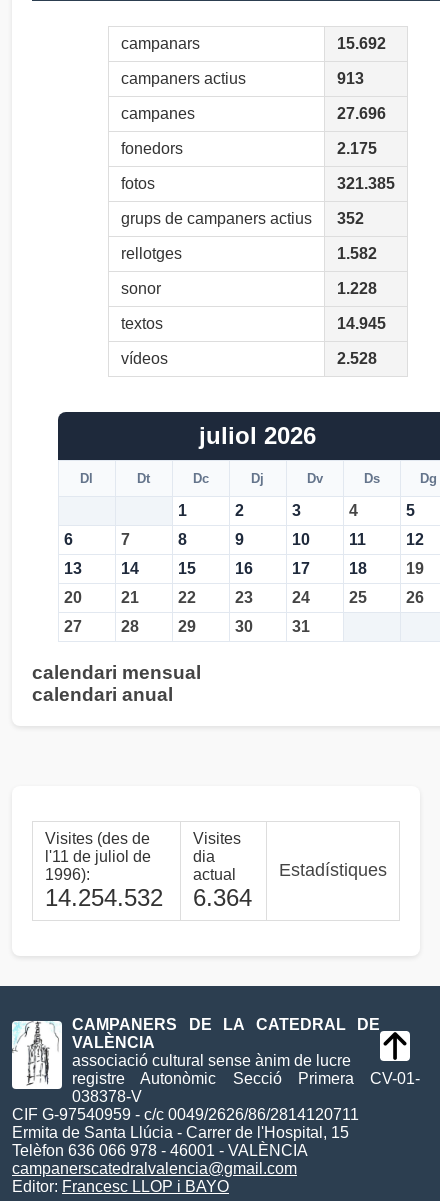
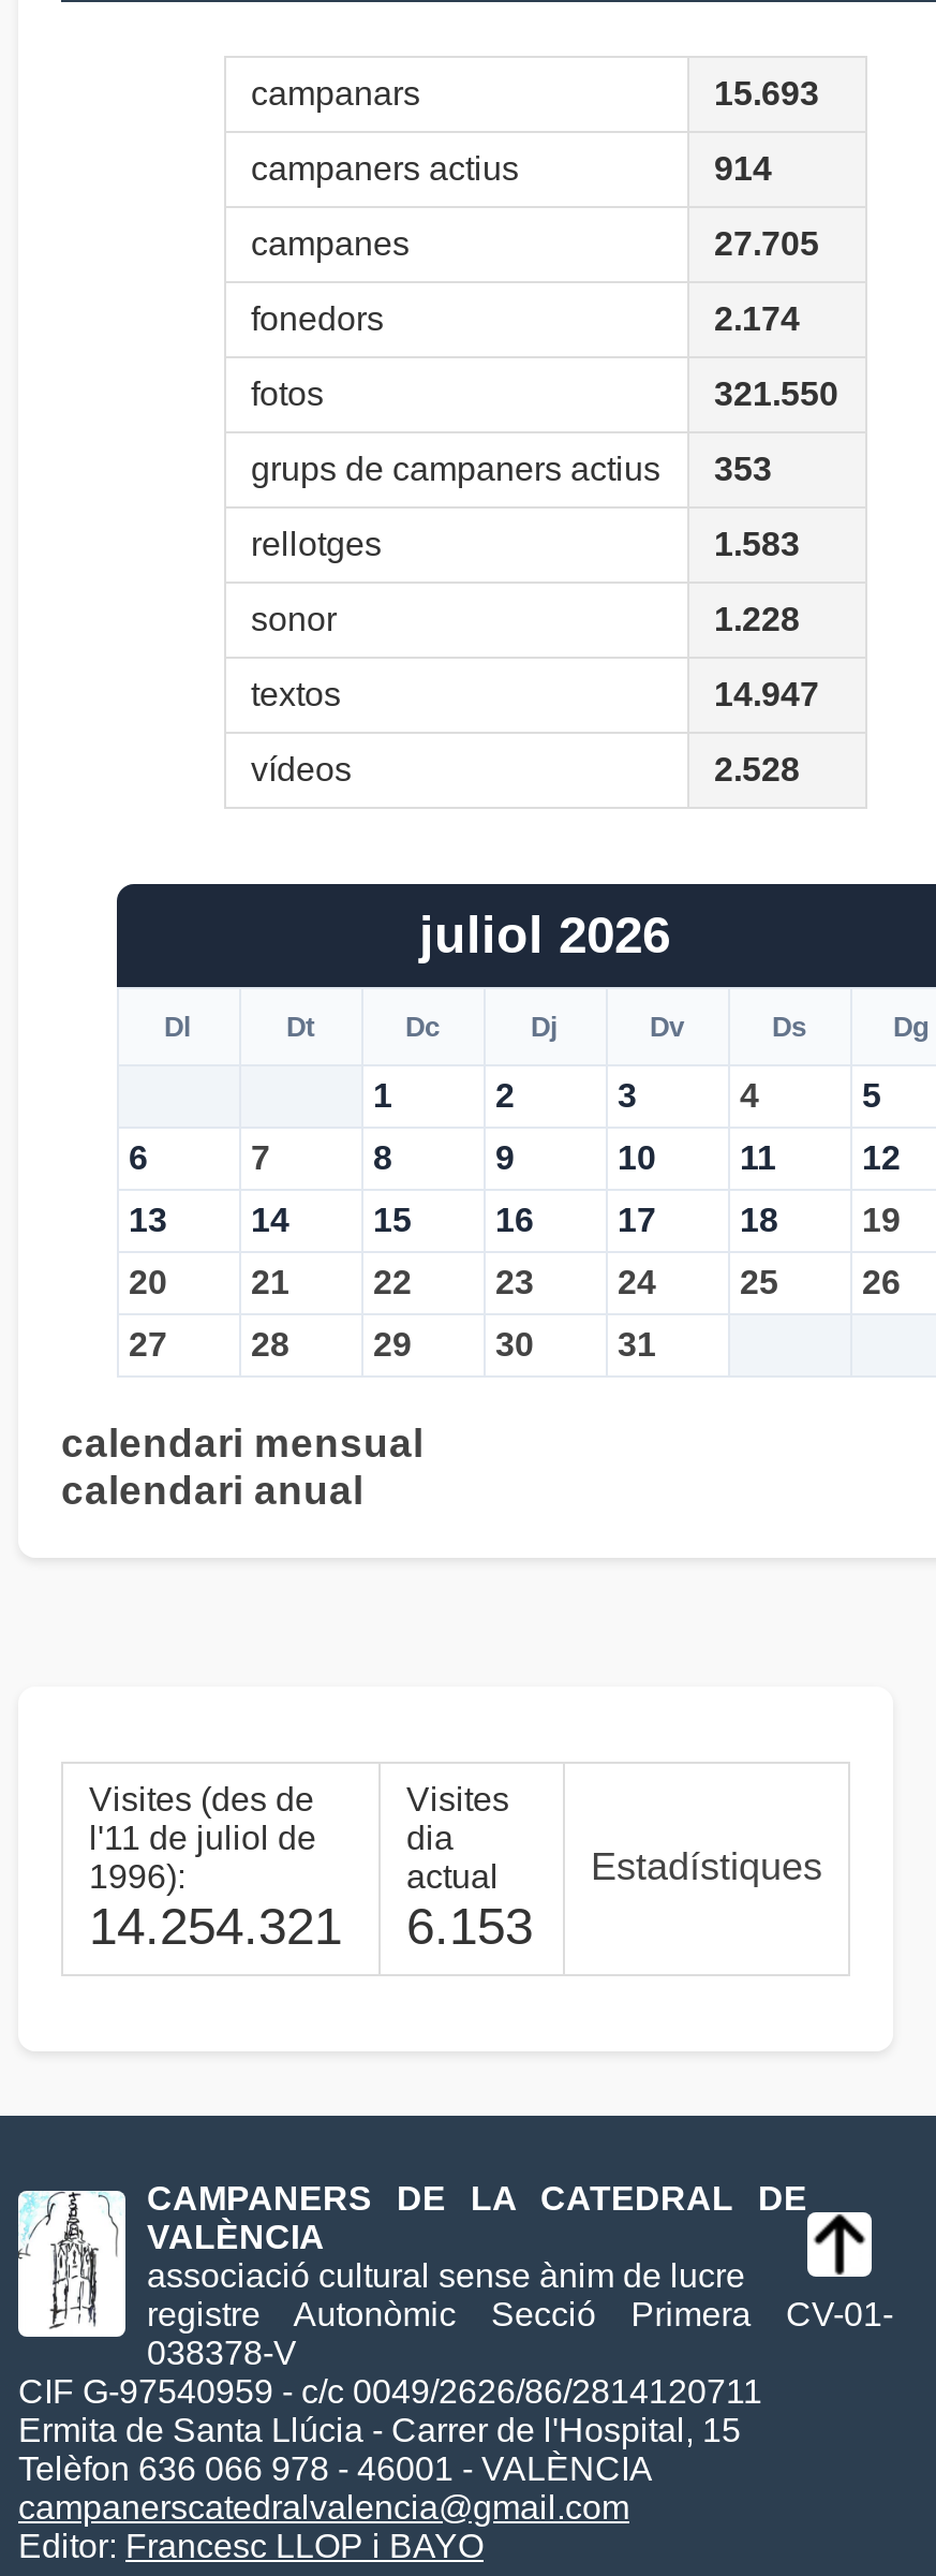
[336,35,385,52] 15.692 -> [714,75,819,112] 15.693
[336,70,363,87] 913 -> [714,150,772,187] 914
[336,105,385,122] 27.696 -> [714,226,819,262] 27.705
[336,140,376,157] 2.175 -> [714,301,800,337] 2.174
[336,175,394,192] 321.385 -> [714,376,838,412] 321.550
[120,210,363,227] grups de campaners actius 352 -> [251,451,772,487] grups de campaners actius 353
[336,245,376,262] 1.582 -> [714,526,800,562] 1.583
[336,315,385,332] 14.945 -> [714,676,819,713] 14.947
[45,884,163,911] 14.254.532 -> [89,1897,342,1955] 14.254.321
[193,884,252,911] 6.364 -> [406,1897,533,1955] 6.153

